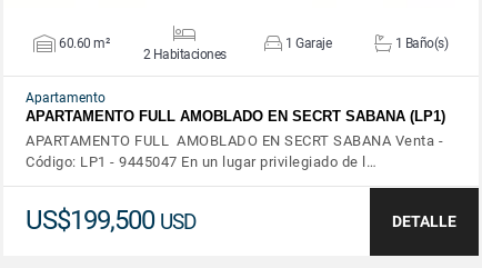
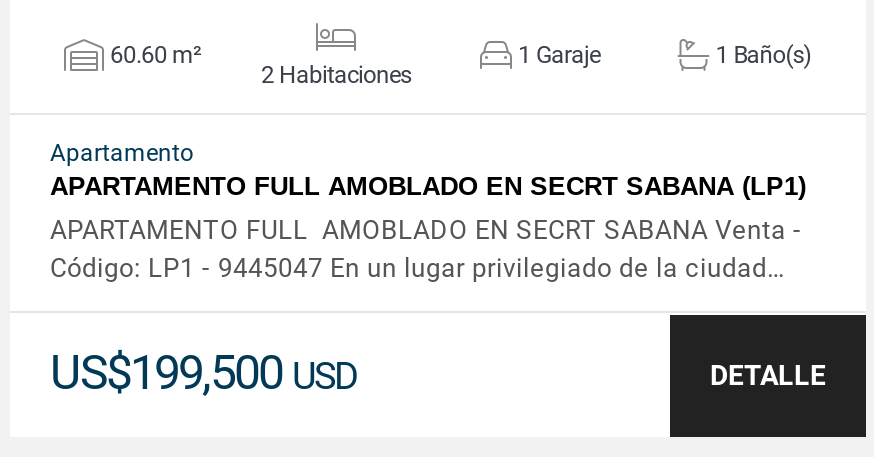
[26,153,376,170] Código: LP1 - 9445047 En un lugar privilegiado de l… -> [50,253,786,283] Código: LP1 - 9445047 En un lugar privilegiado de la ciudad…

